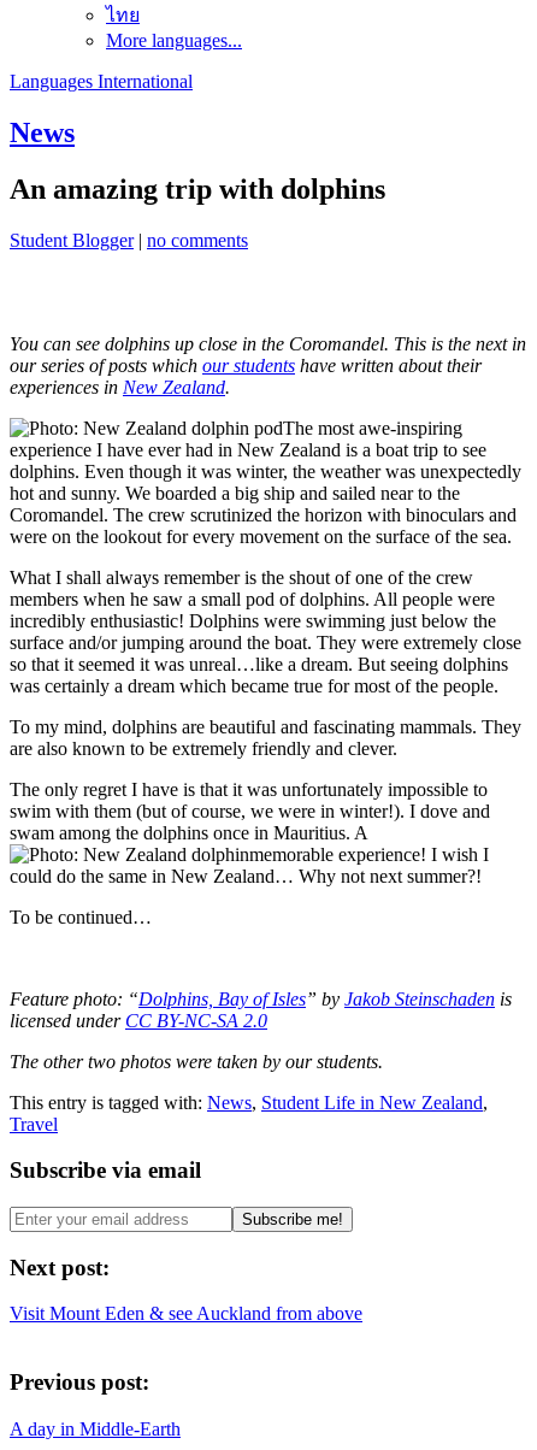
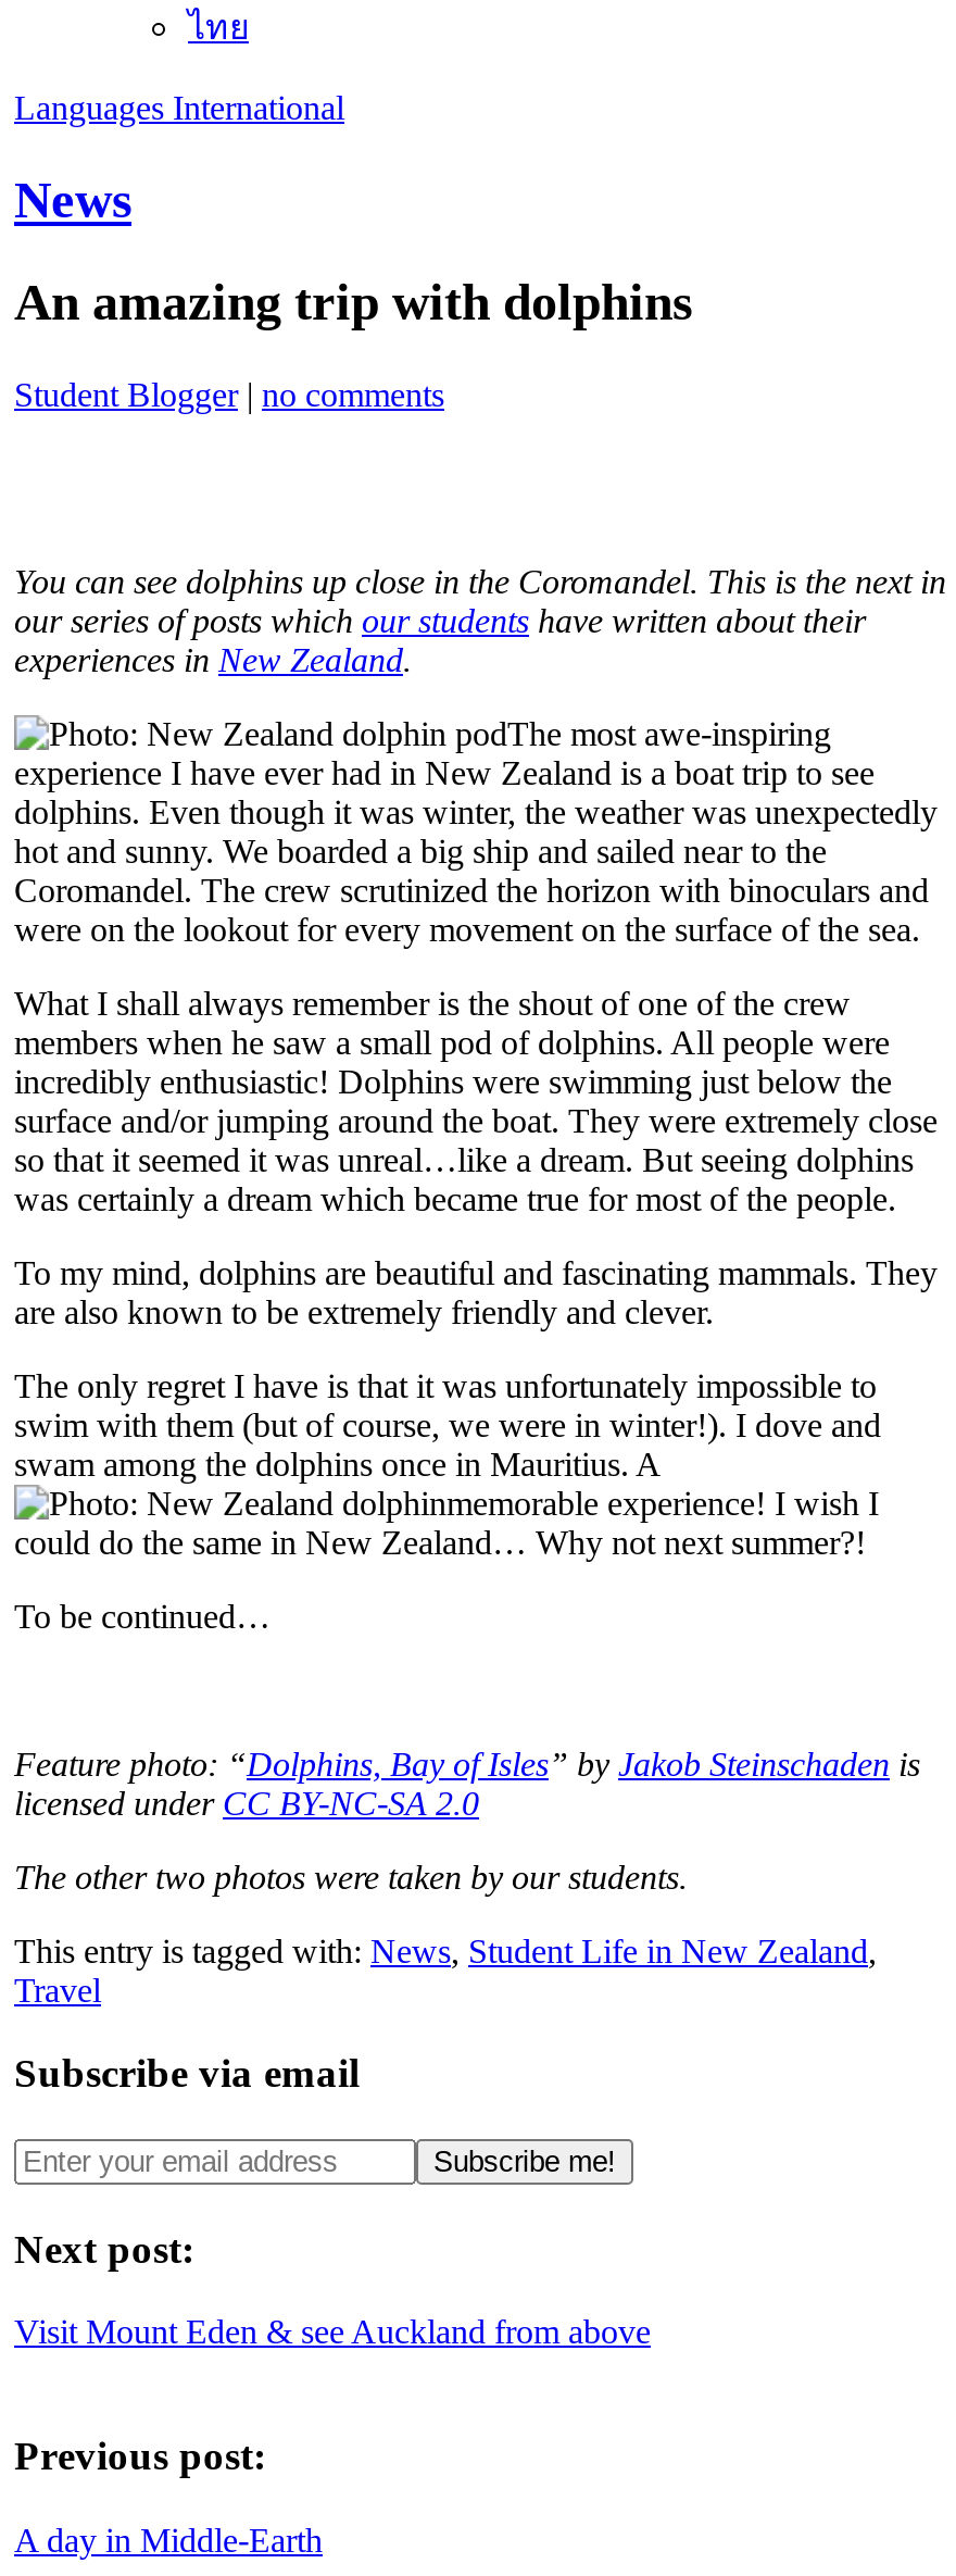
[106,30,242,50] More languages... -> none

